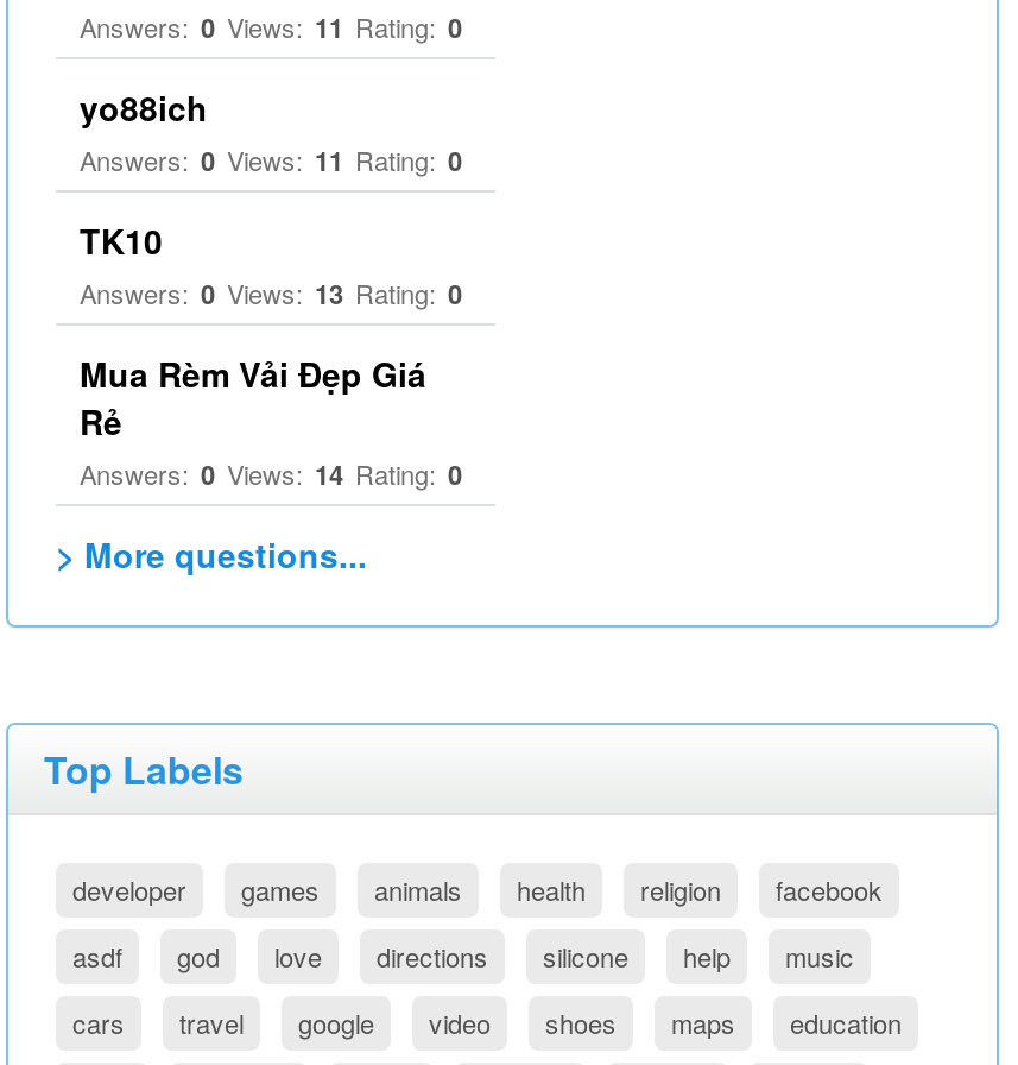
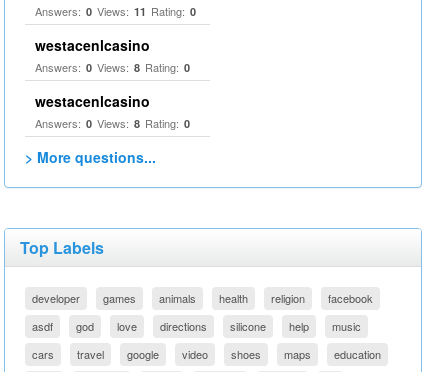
[80,83,462,492] yo88ich | Answers: 0 Views: 11 Rating: 0 | TK10 | Answers: 0 Views: 13 Rating: 0 | Mua Rèm Vải Đẹp Giá | Rẻ | Answers: 0 Views: 14 Rating: 0 -> [35,35,190,131] westacenlcasino | Answers: 0 Views: 8 Rating: 0 | westacenlcasino | Answers: 0 Views: 8 Rating: 0

